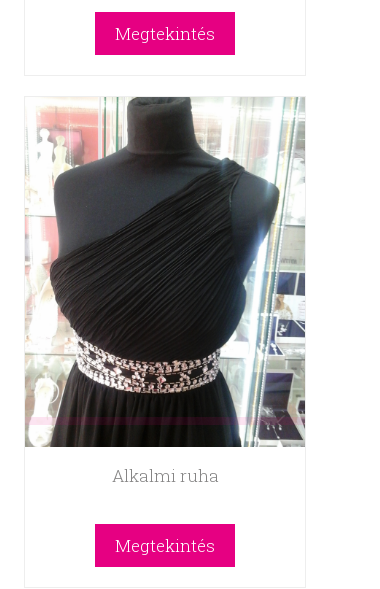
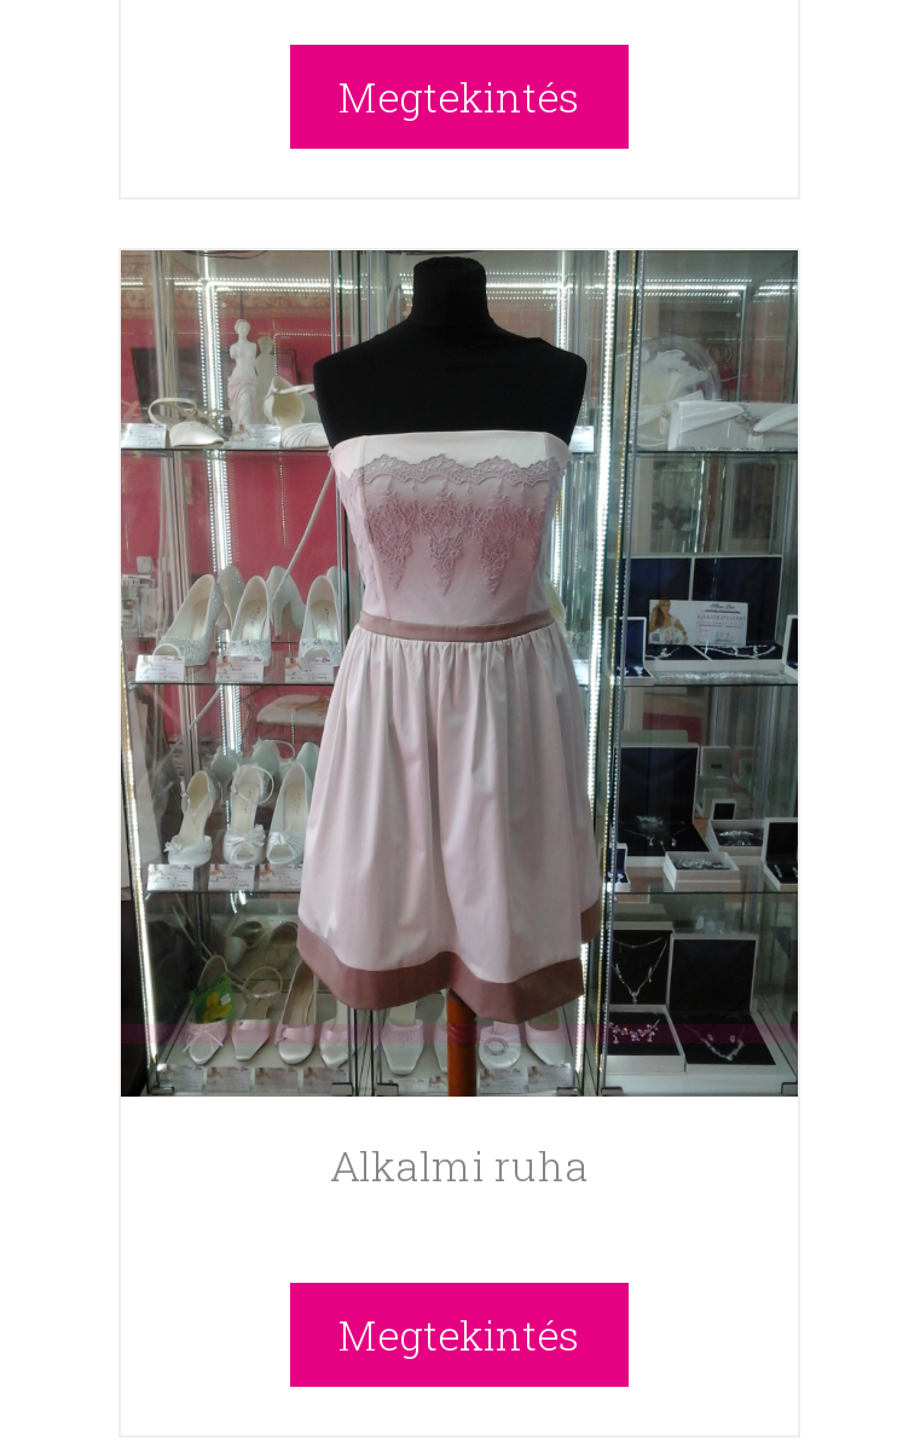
[25,97,306,447] [image] -> [118,248,800,1099] [image]

